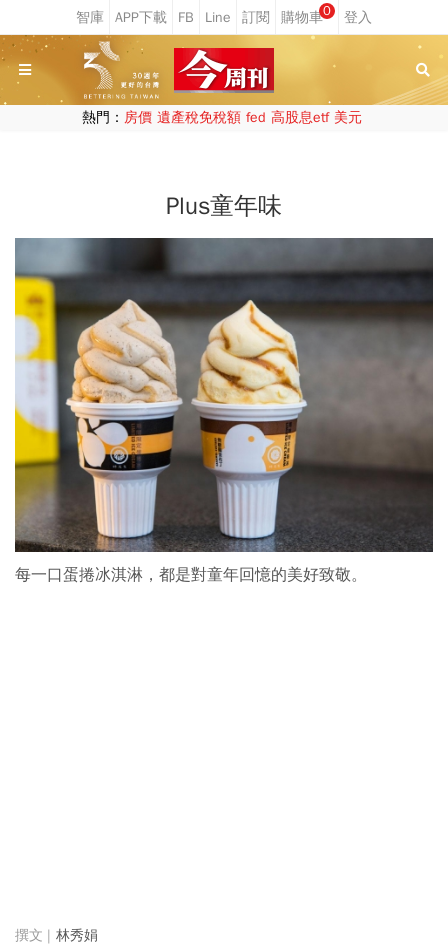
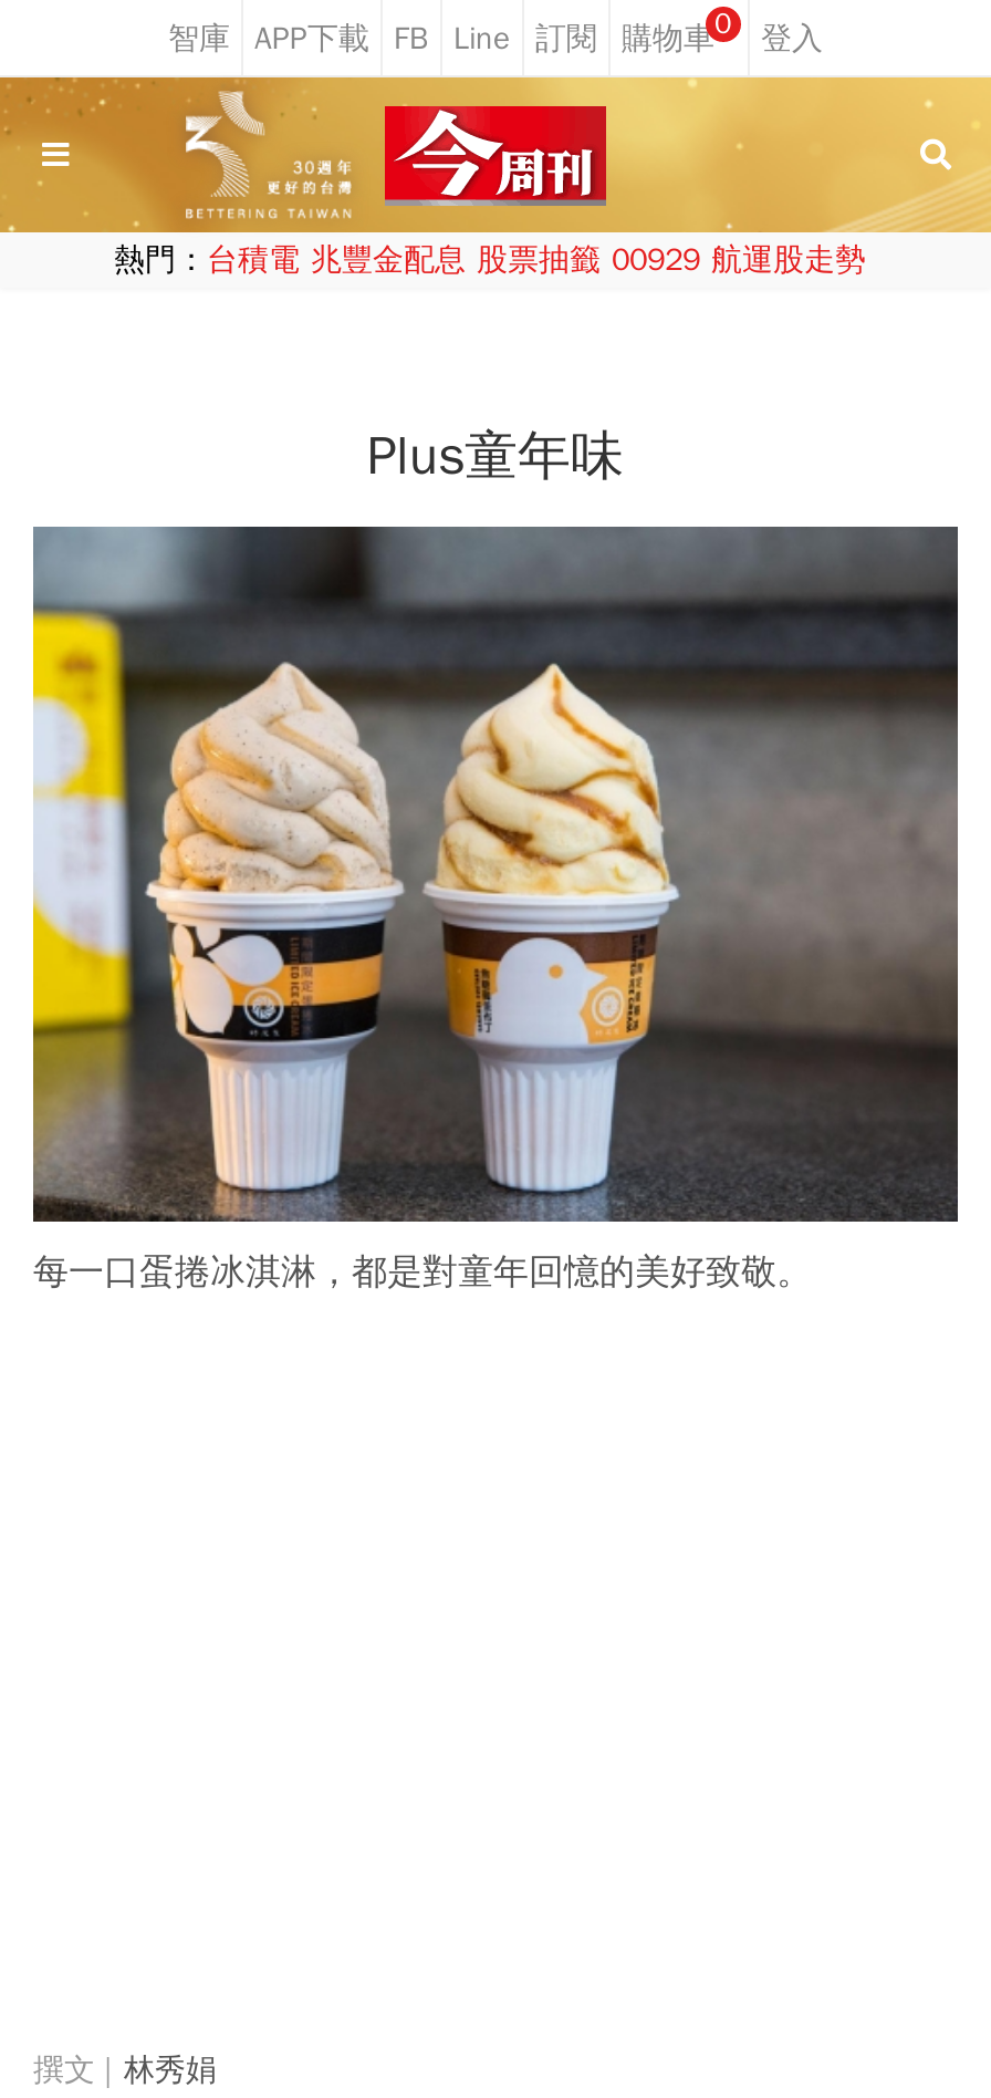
[81,109,361,126] 熱門：房價 遺產稅免稅額 fed 高股息etf 美元 -> [114,241,866,279] 熱門：台積電 兆豐金配息 股票抽籤 00929 航運股走勢

